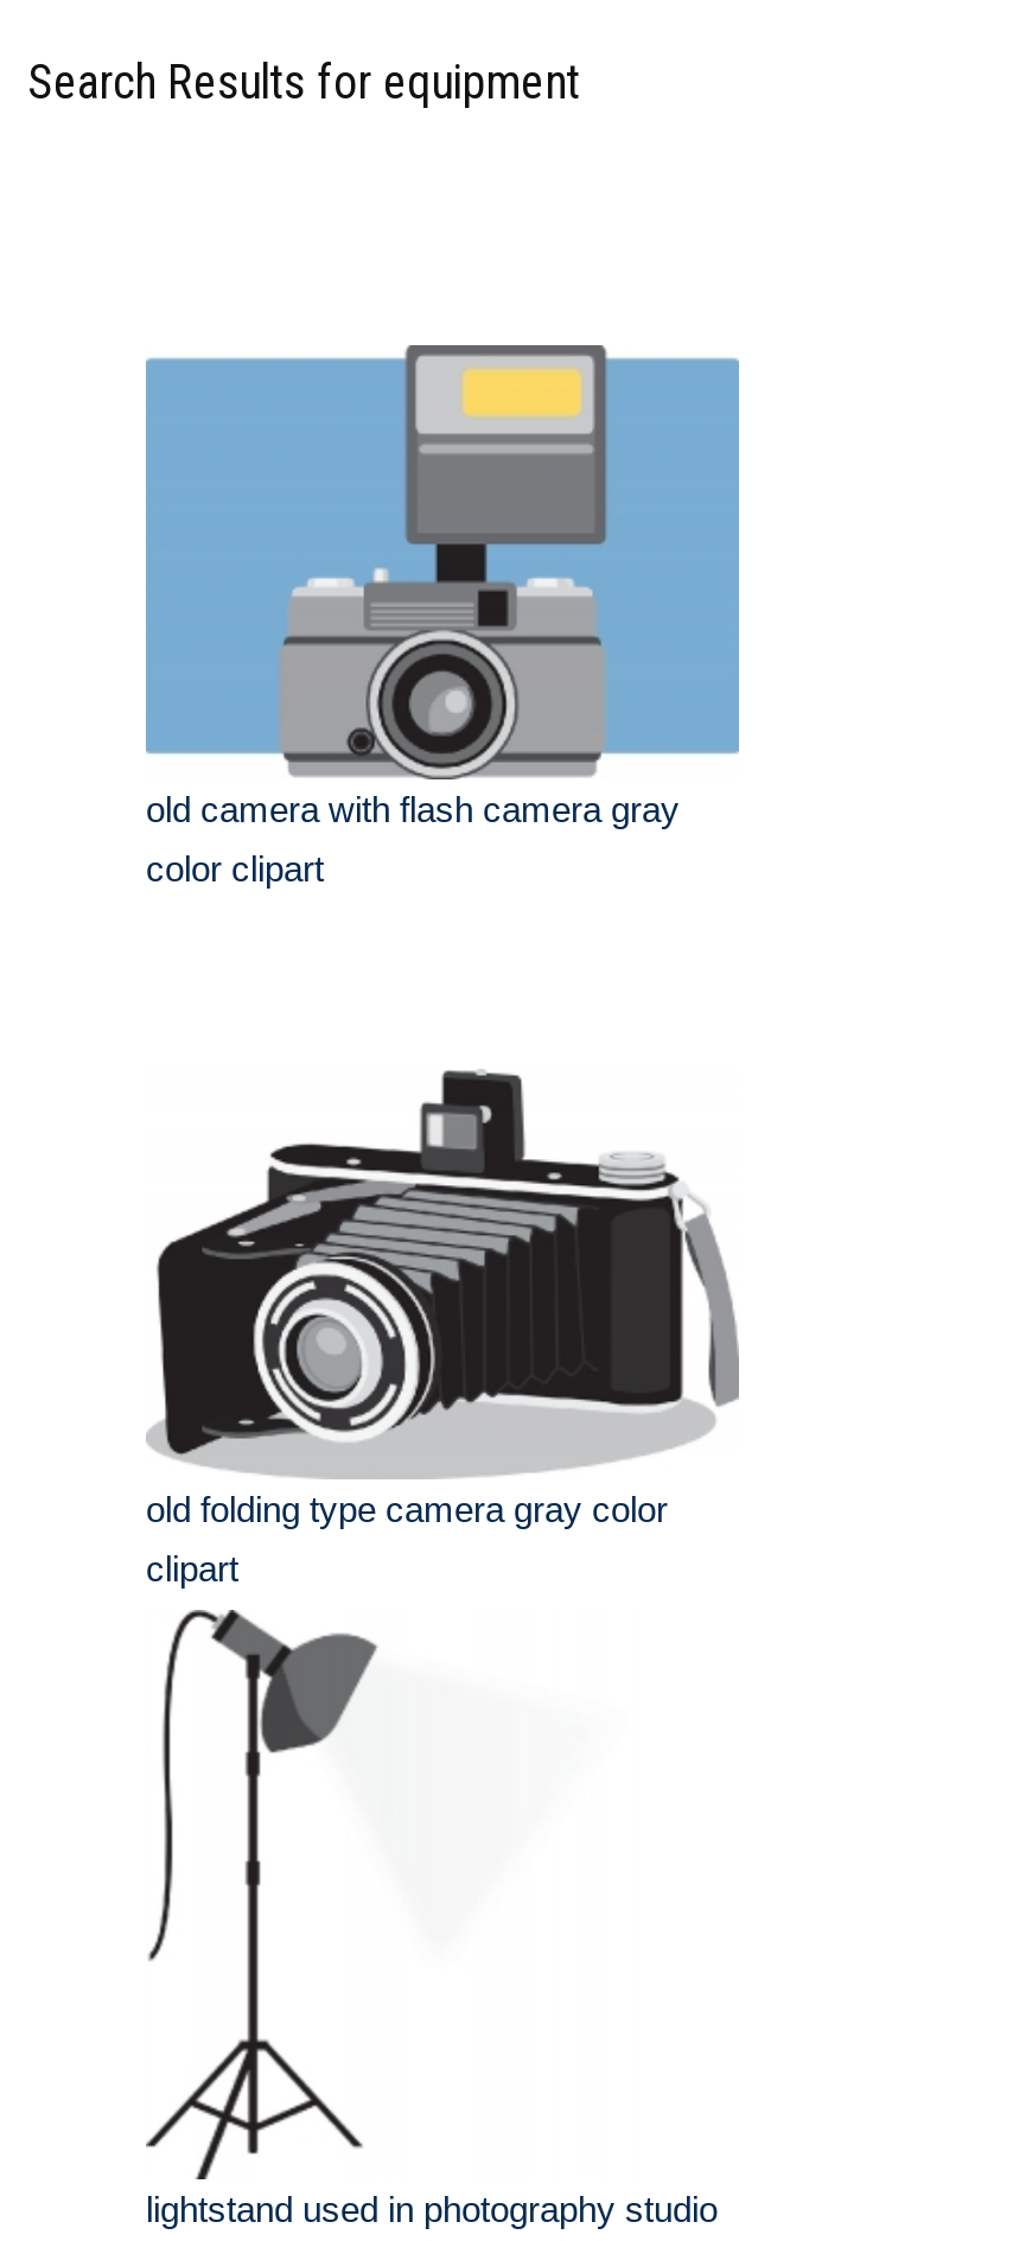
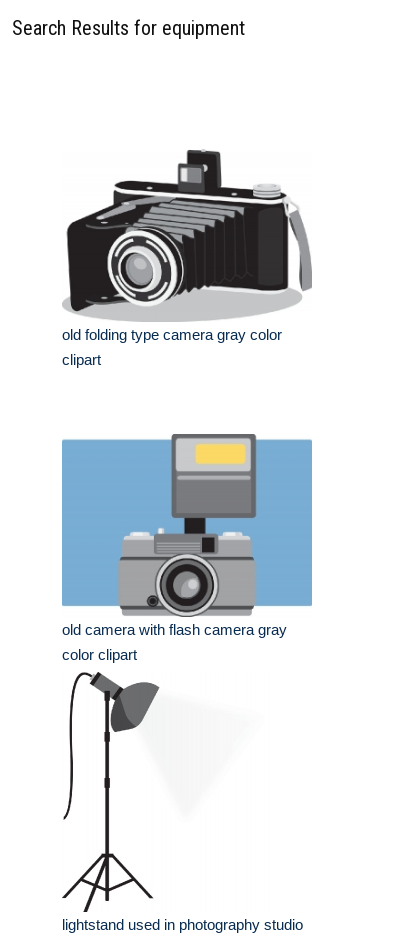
moved [144,343,741,889] -> [61,433,313,663]: [image] | old camera with flash camera gray | color clipart
moved [146,1083,730,1589] -> [62,155,308,368]: [image] | old folding type camera gray color | clipart

